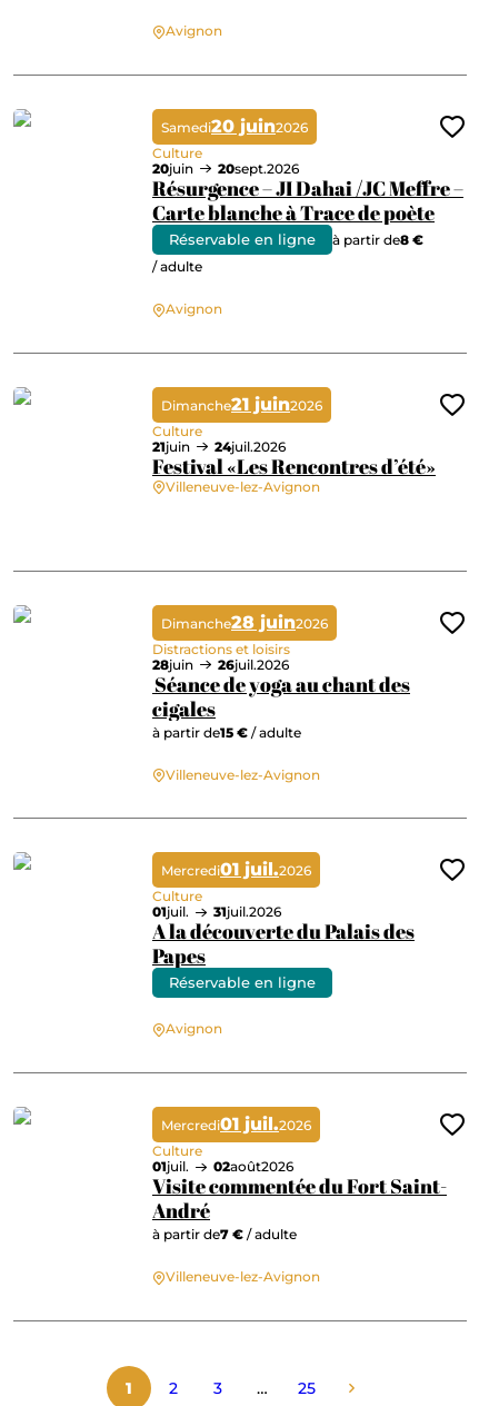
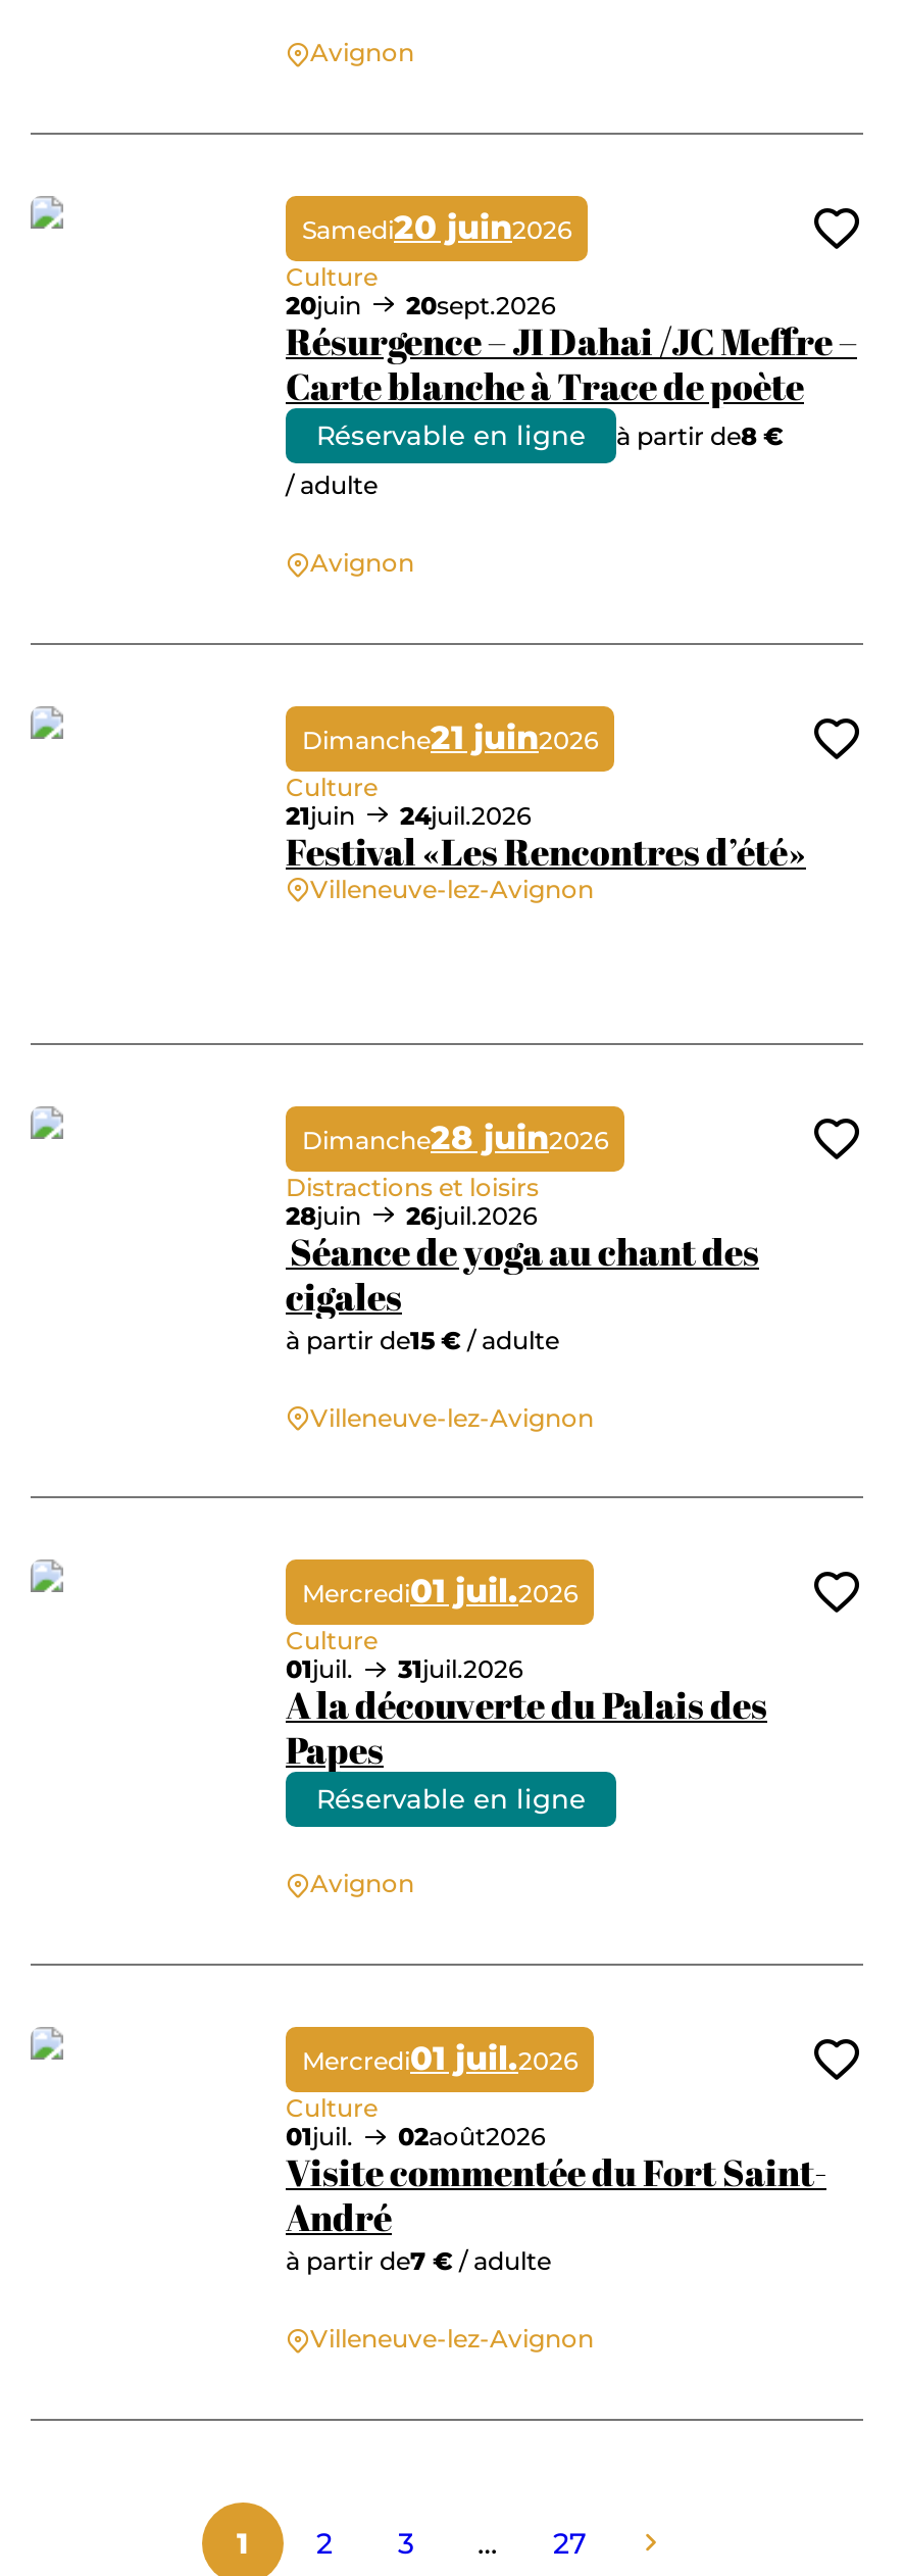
[298,1378,316,1398] 25 -> [553,2525,586,2562] 27

